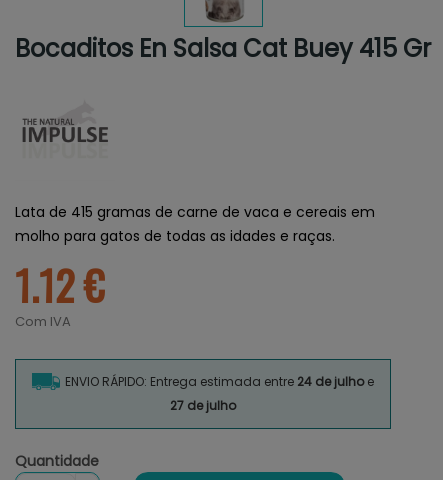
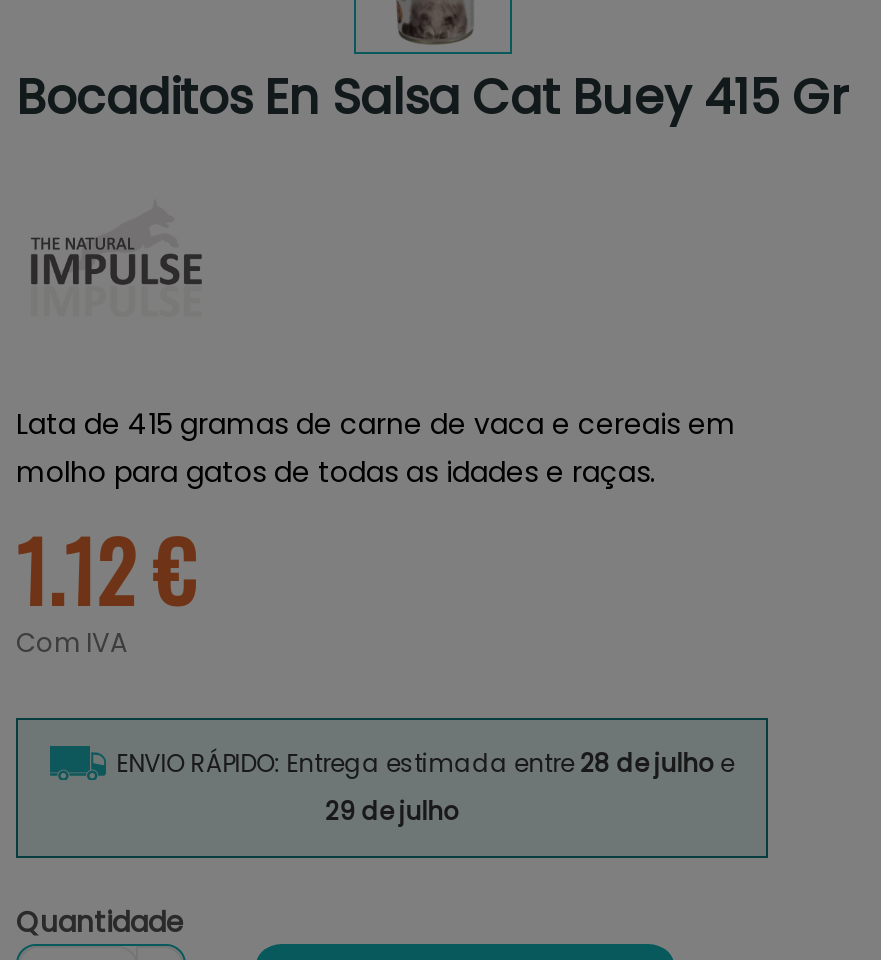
[65,373,374,390] ENVIO RÁPIDO: Entrega estimada entre 24 de julho e -> [116,746,734,780] ENVIO RÁPIDO: Entrega estimada entre 28 de julho e
[170,397,236,414] 27 de julho -> [325,794,459,828] 29 de julho

